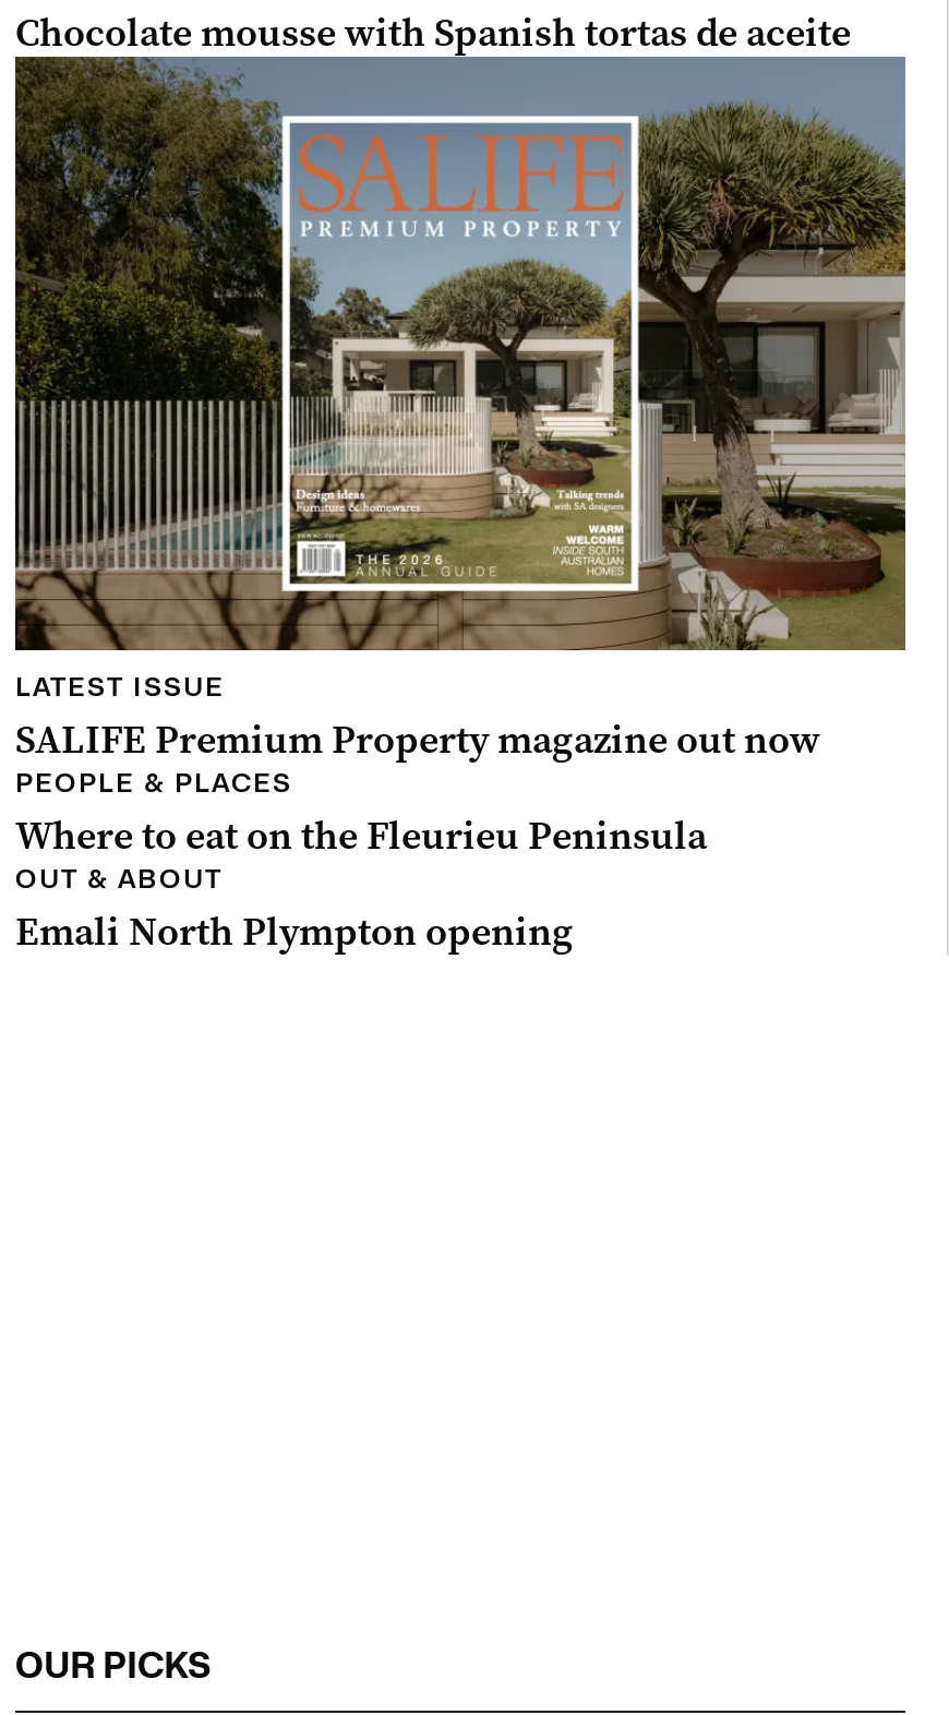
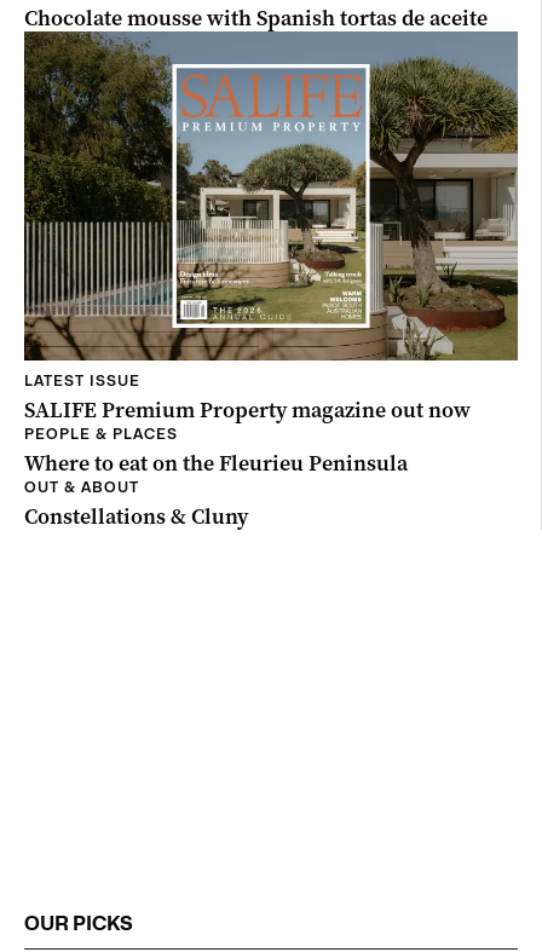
[15,906,574,958] Emali North Plympton opening -> [24,502,248,531] Constellations & Cluny

